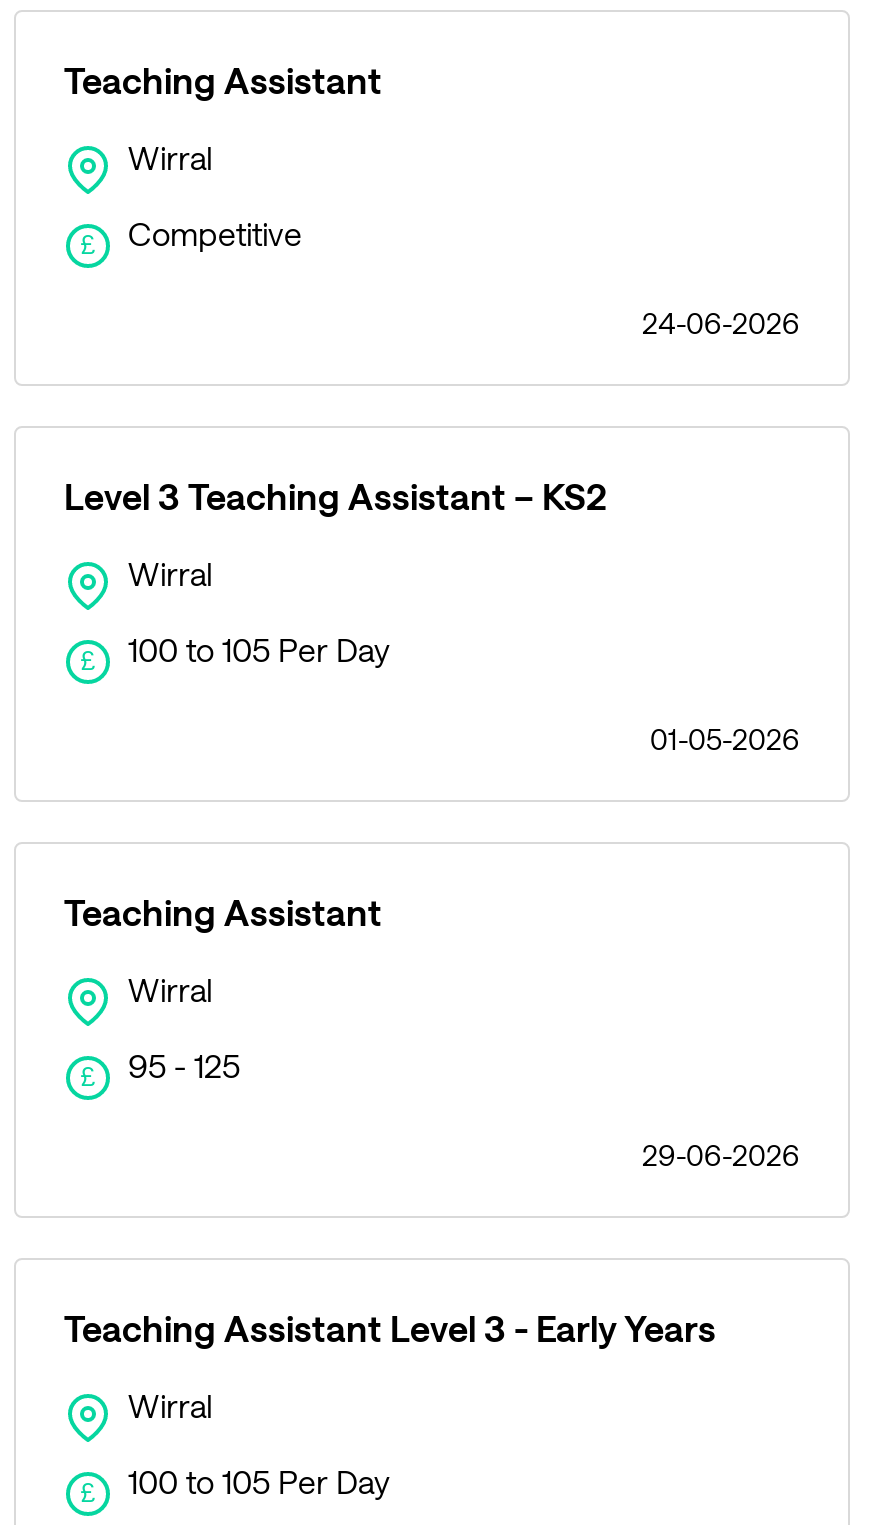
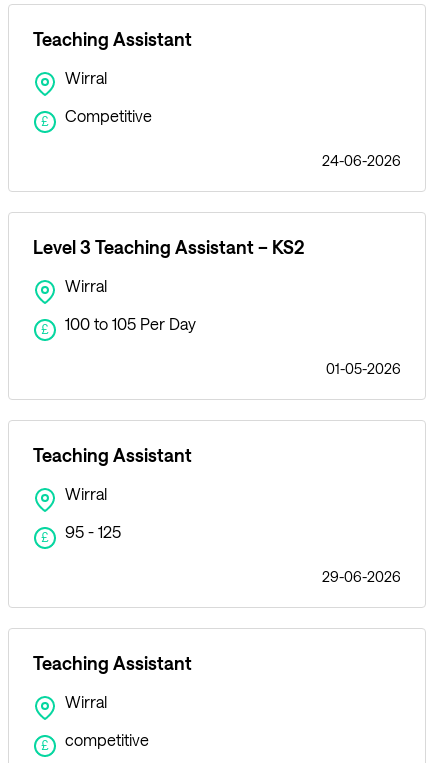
[64,1306,716,1350] Teaching Assistant Level 3 - Early Years -> [33,652,192,674] Teaching Assistant
[128,1462,390,1500] 100 to 105 Per Day -> [65,730,149,749] competitive

